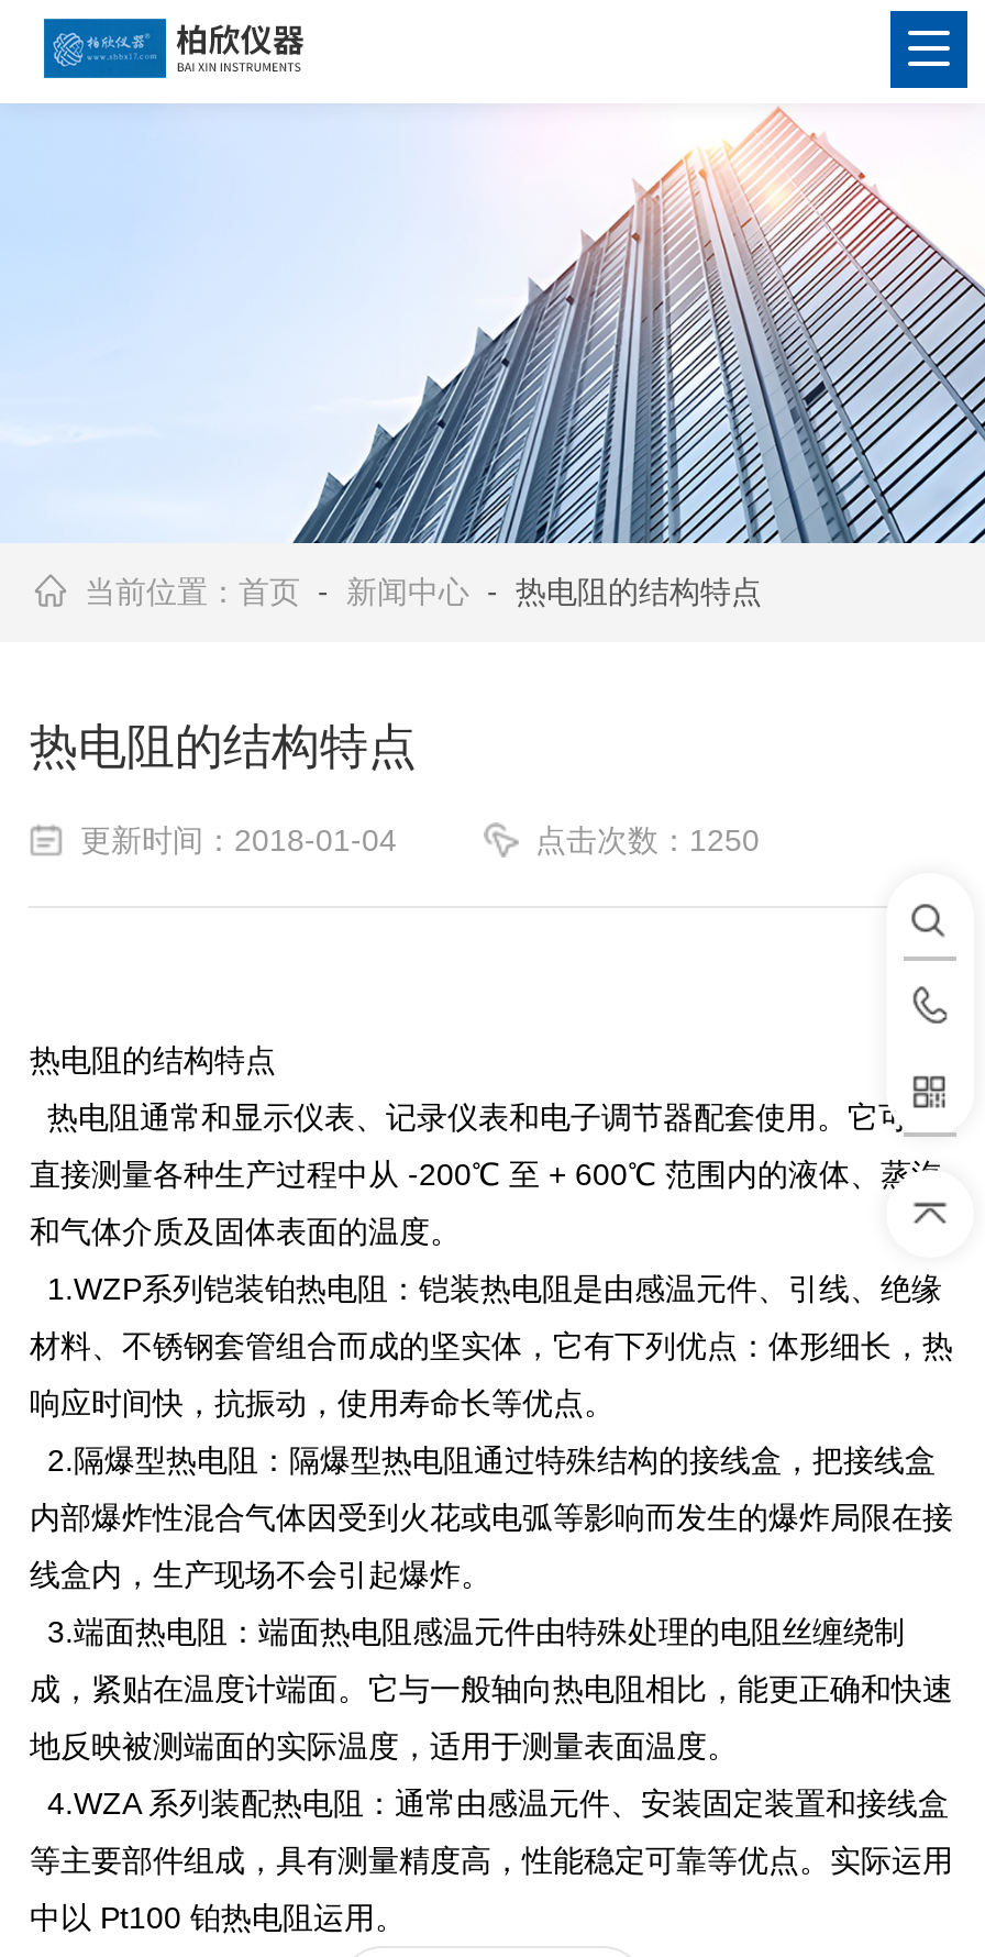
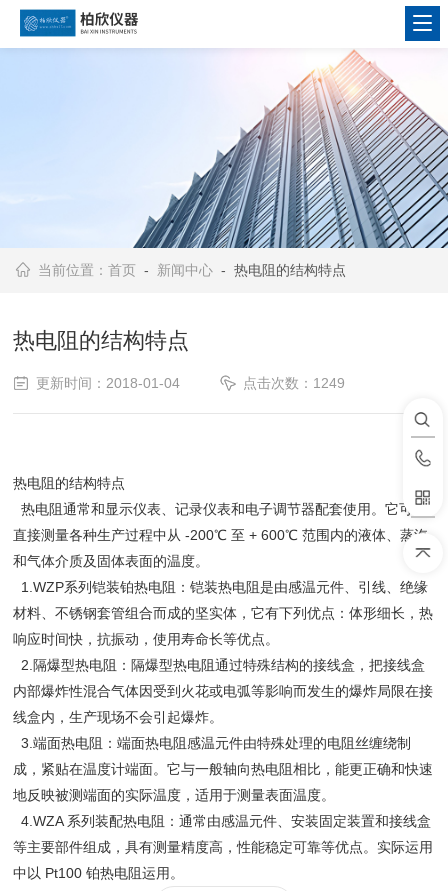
[535,822,759,858] 点击次数：1250 -> [243,375,345,391] 点击次数：1249

